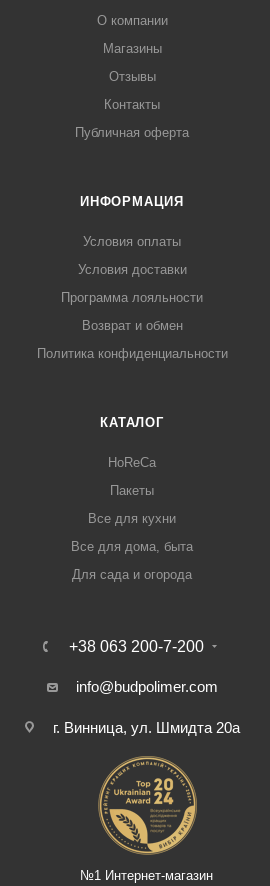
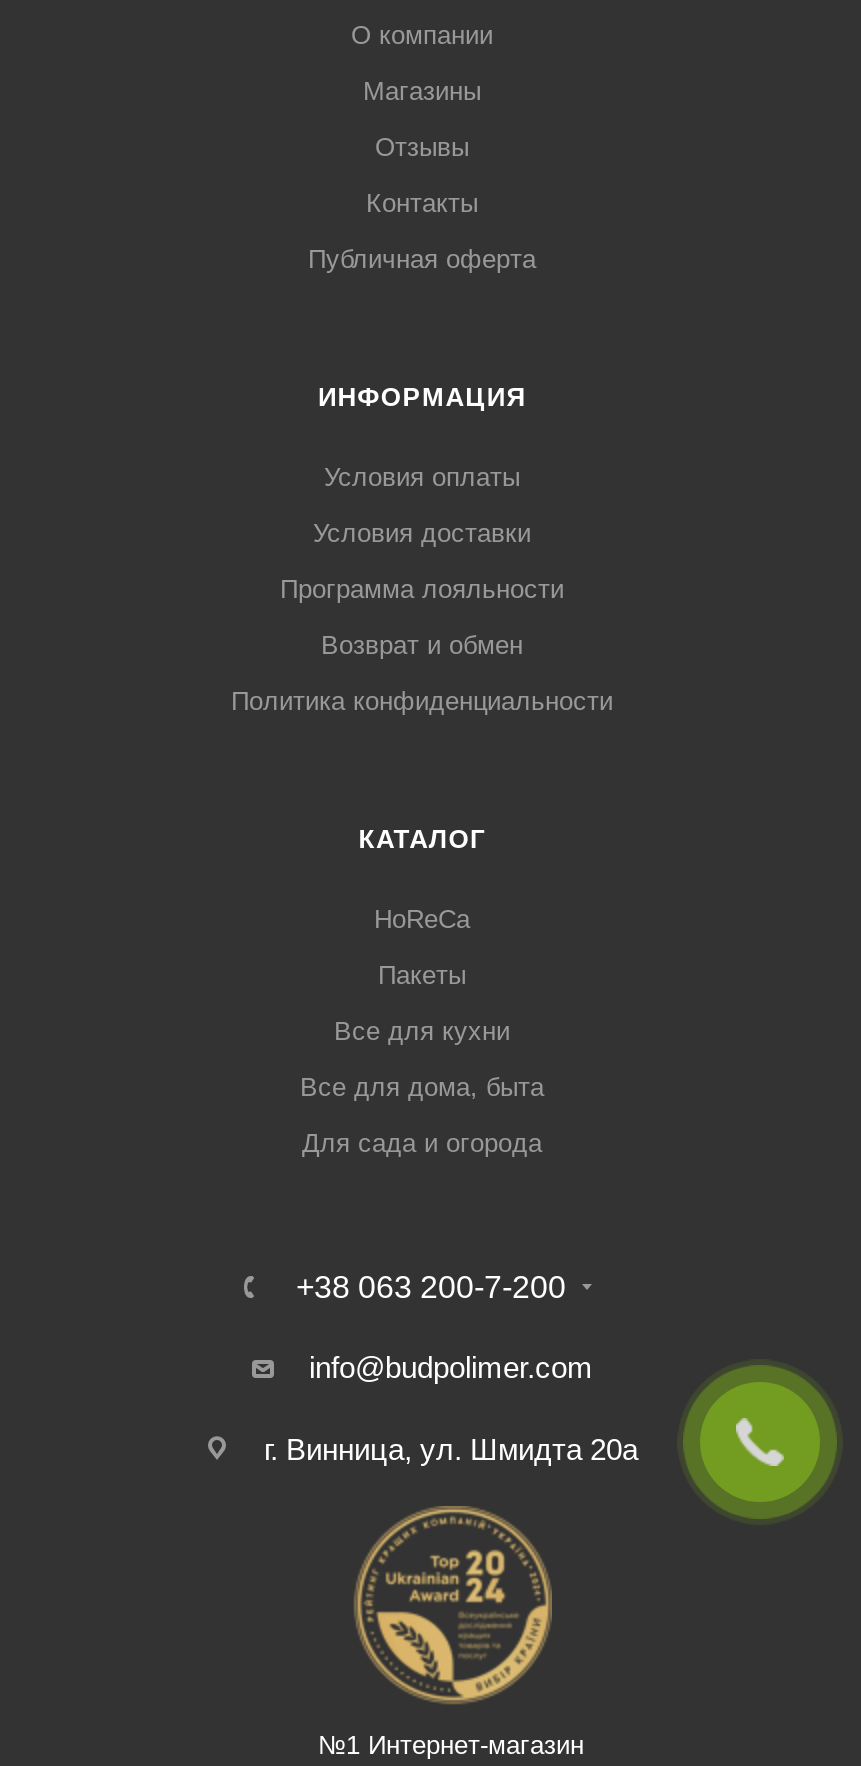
none -> [678,1360,842,1524] [image]

